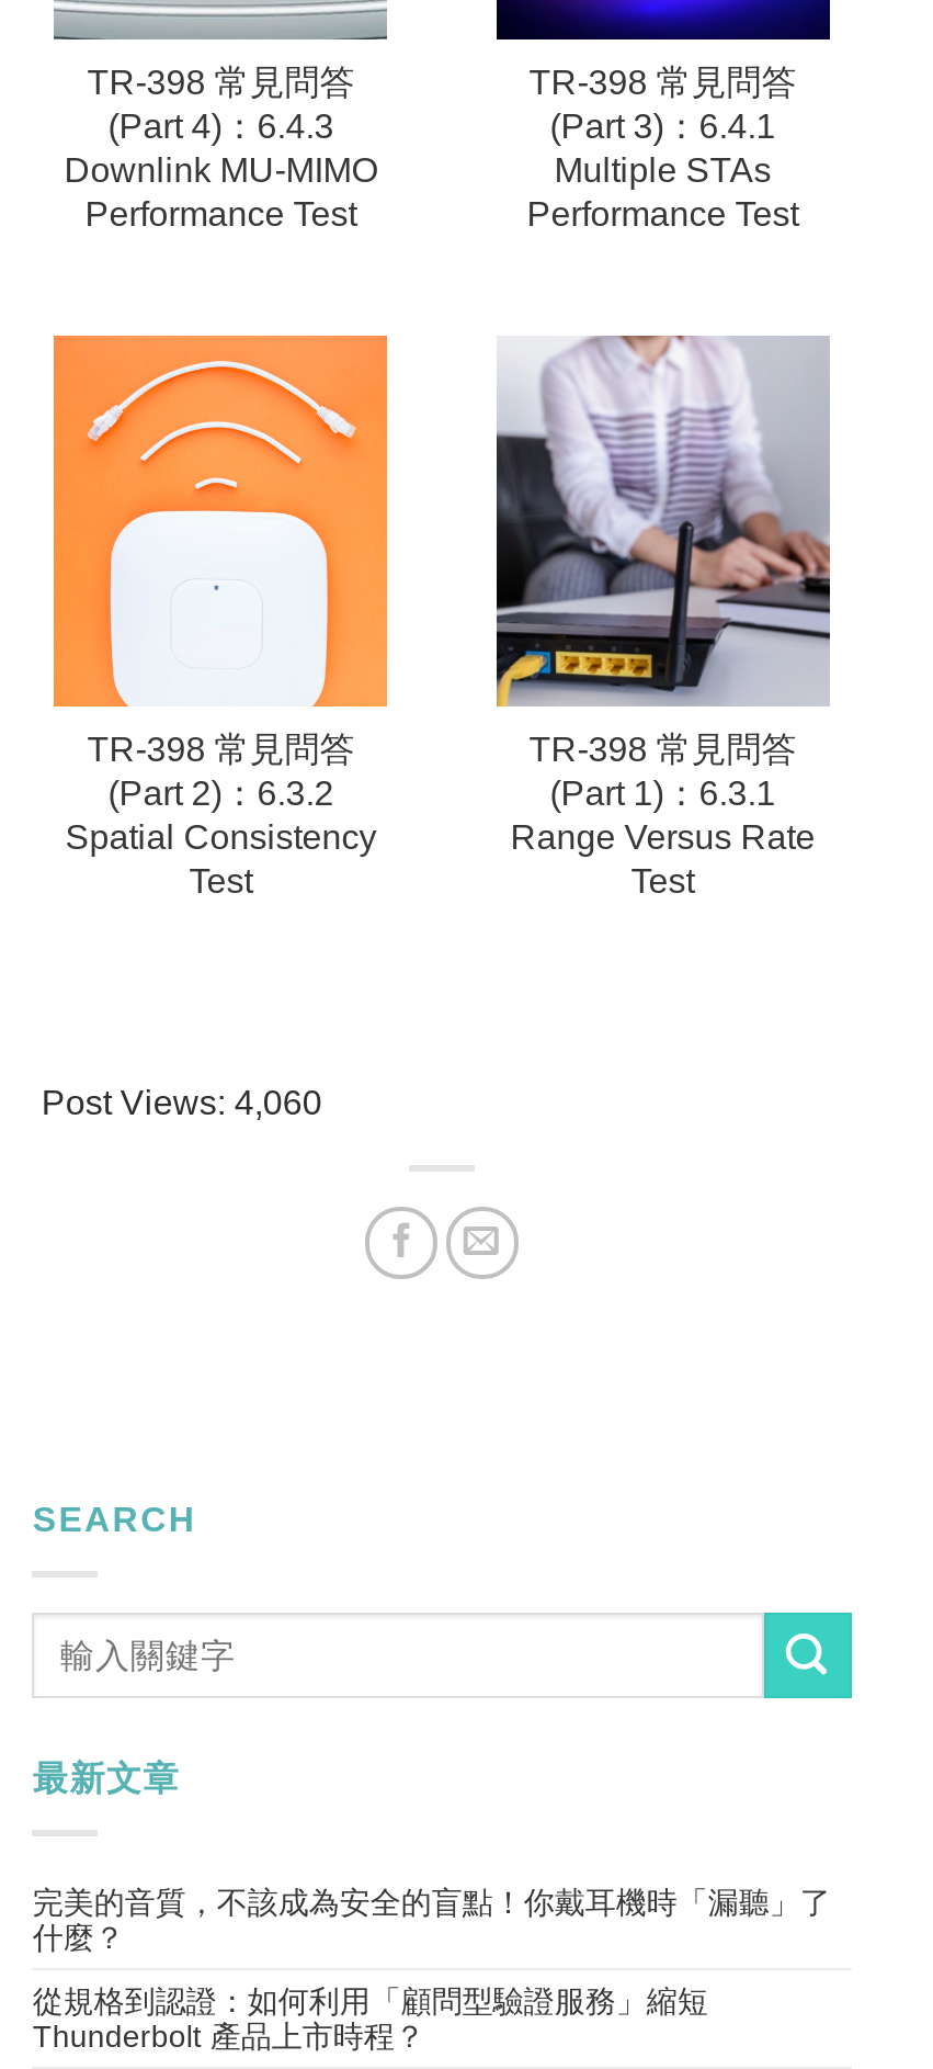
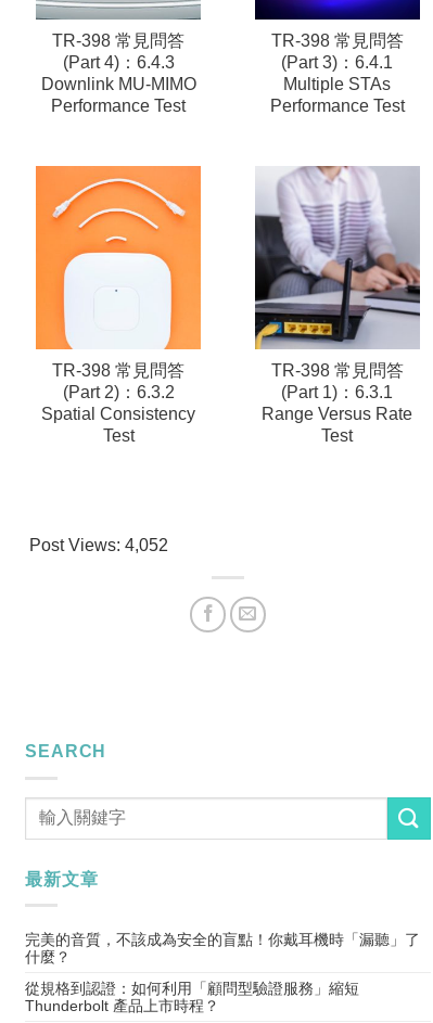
[41,1085,322,1122] Post Views: 4,060 -> [30,536,169,555] Post Views: 4,052

